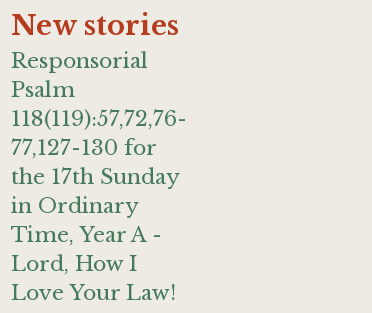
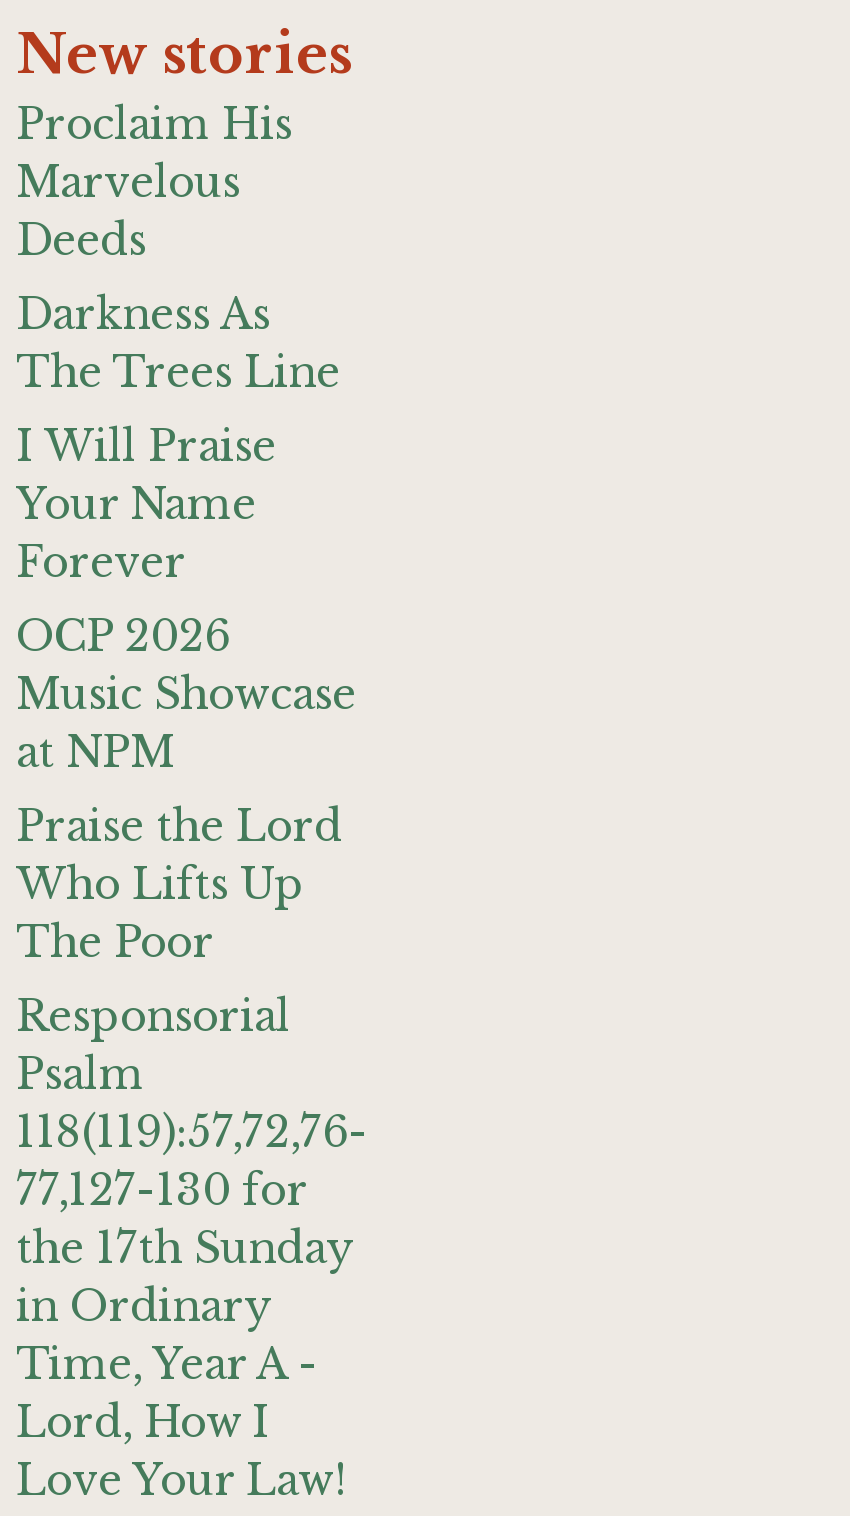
none -> [16,99,356,969] Proclaim His | Marvelous | Deeds | Darkness As | The Trees Line | I Will Praise | Your Name | Forever | OCP 2026 | Music Showcase | at NPM | Praise the Lord | Who Lifts Up | The Poor

